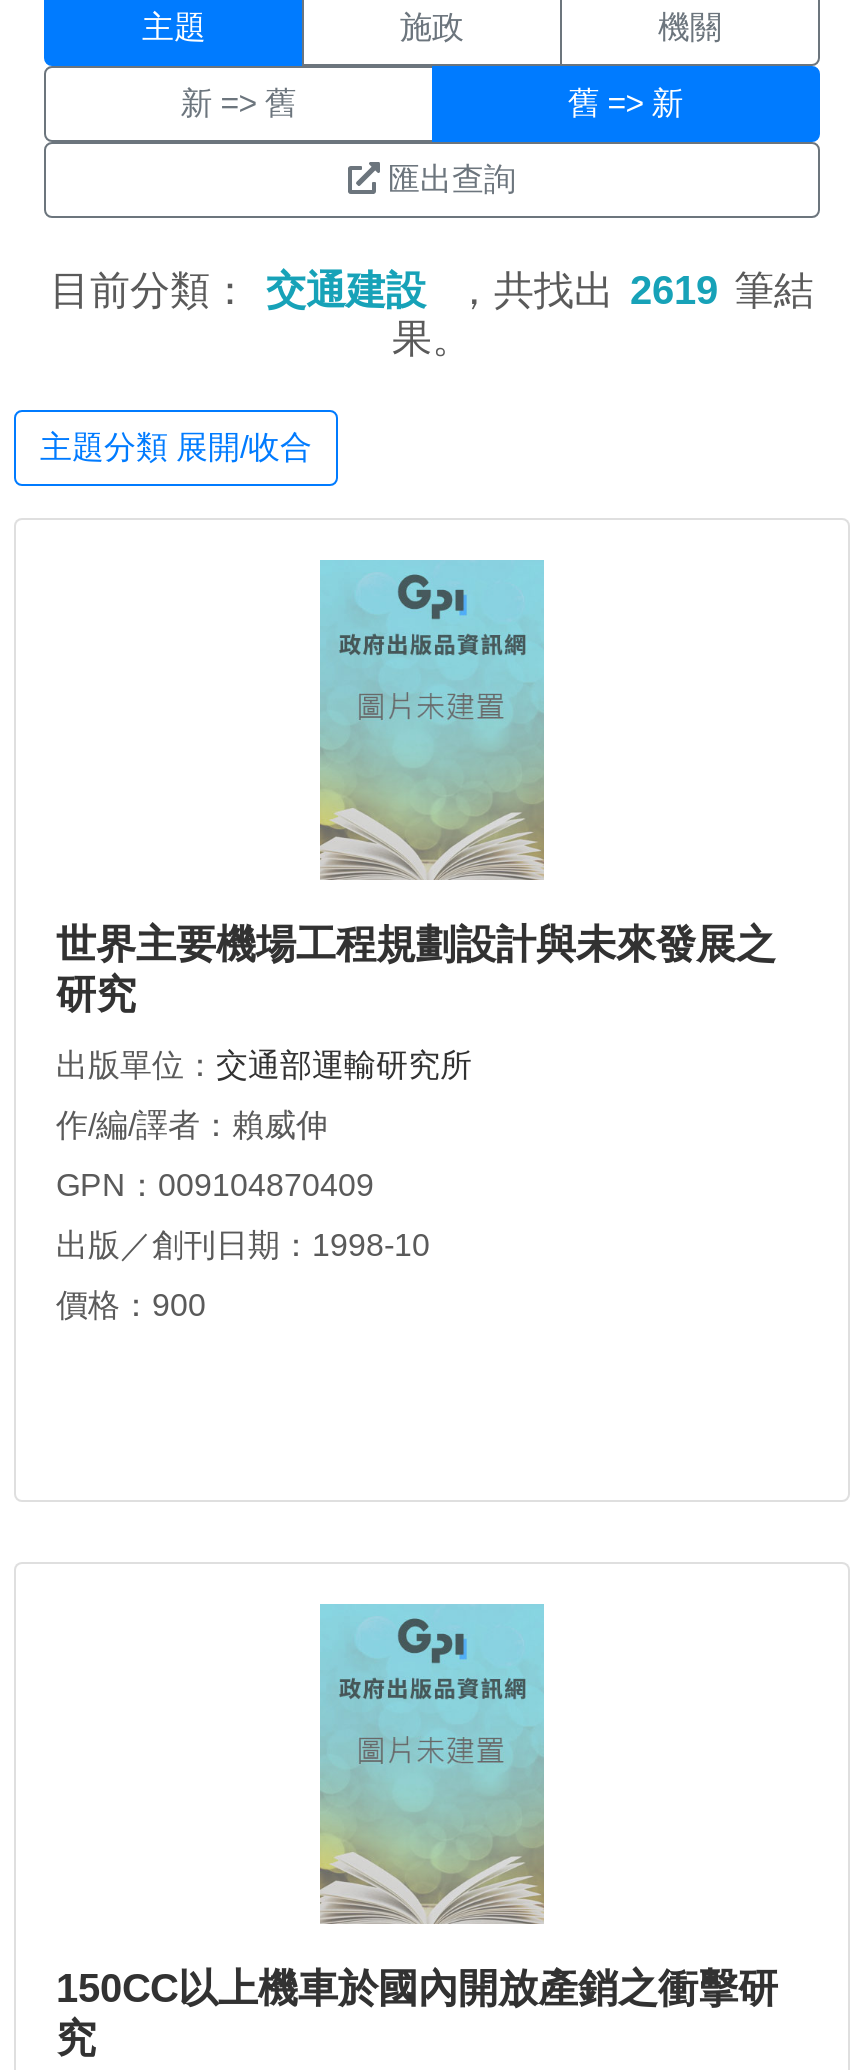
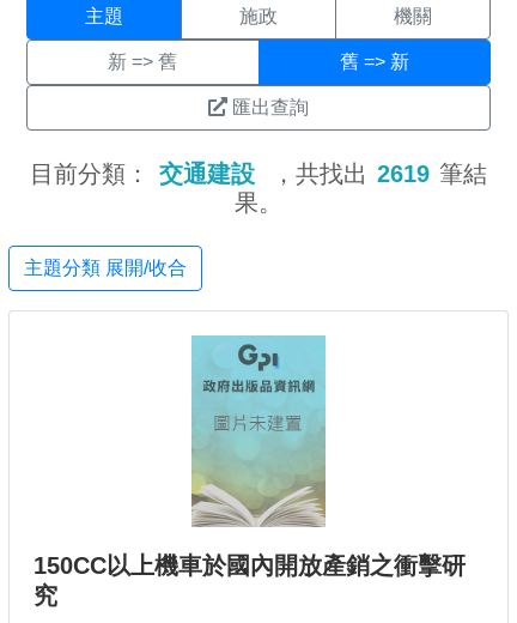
[56,922,776,1322] 世界主要機場工程規劃設計與未來發展之 | 研究 | 出版單位：交通部運輸研究所 | 作/編/譯者：賴威伸 | GPN：009104870409 | 出版／創刊日期：1998-10 | 價格：900 -> none

